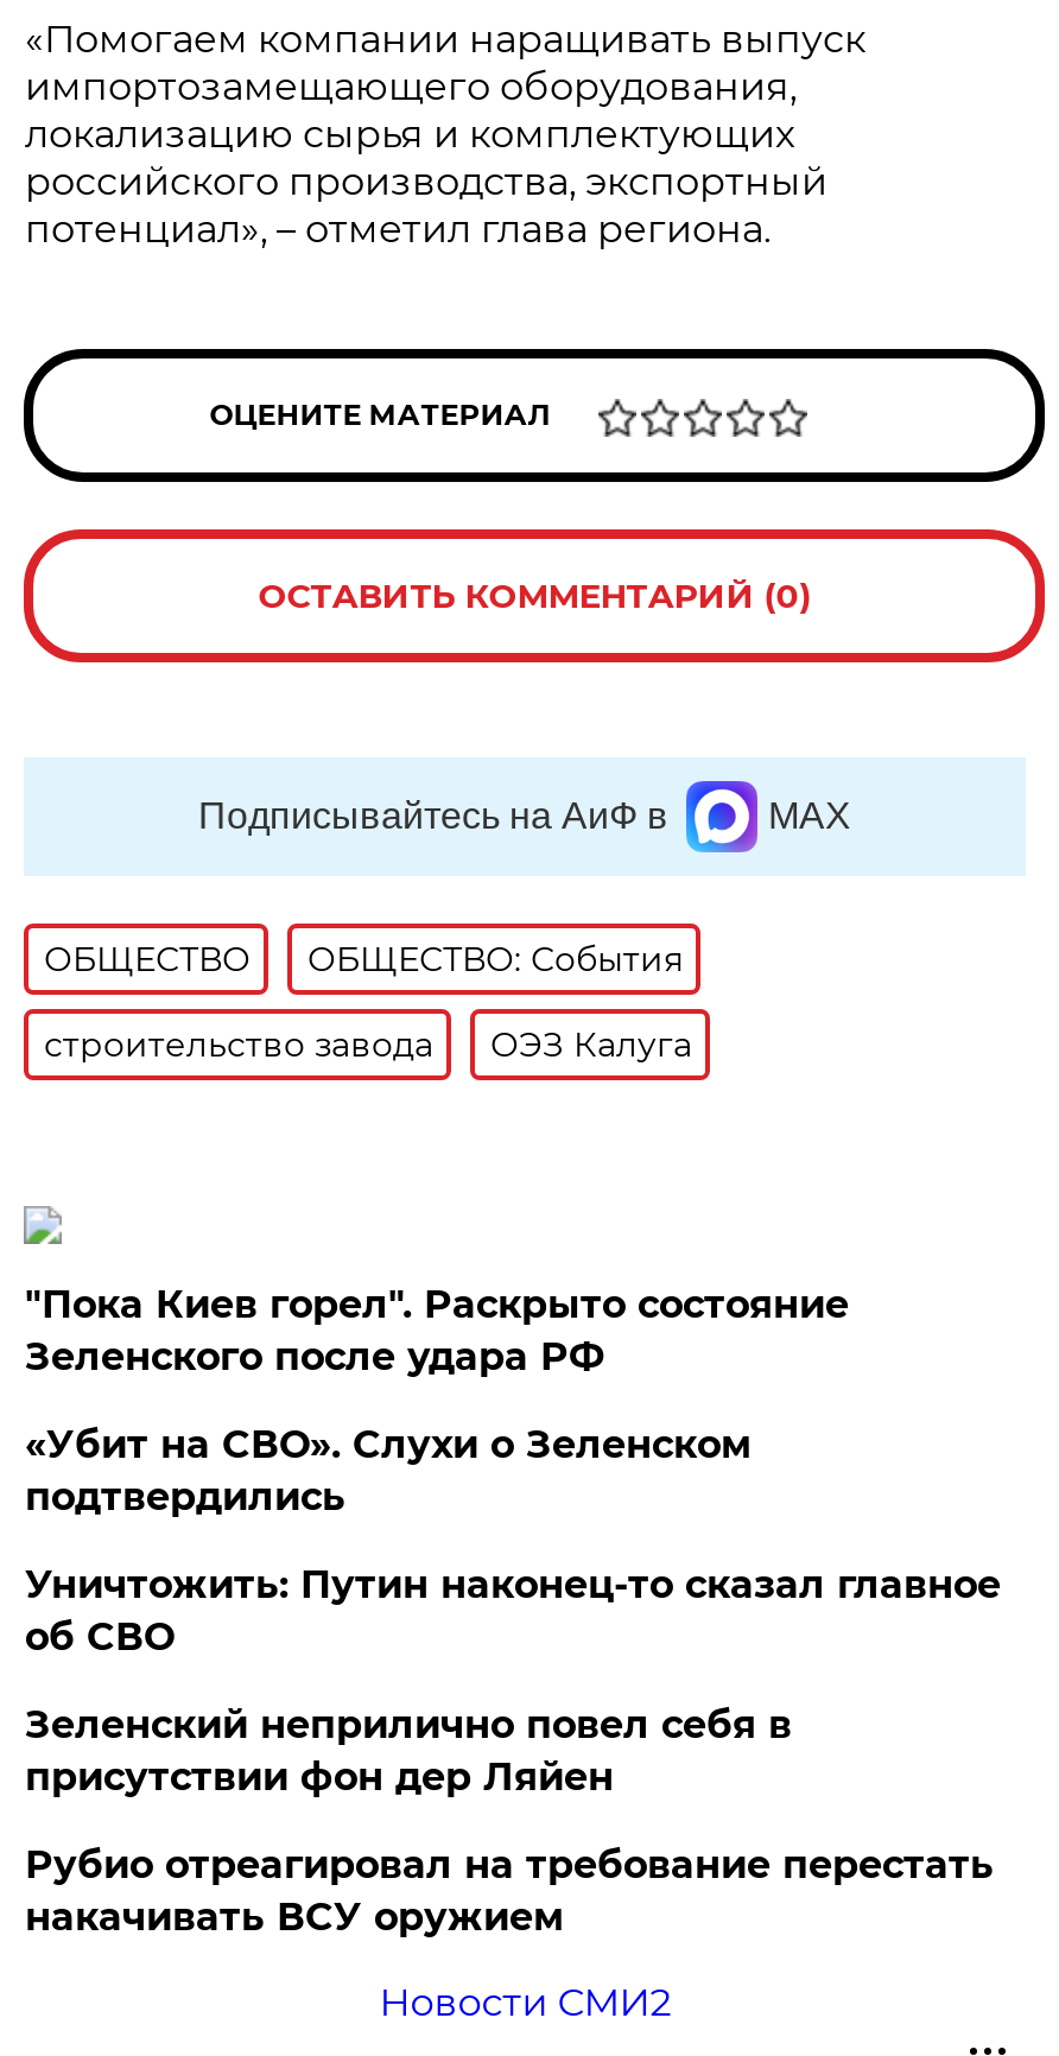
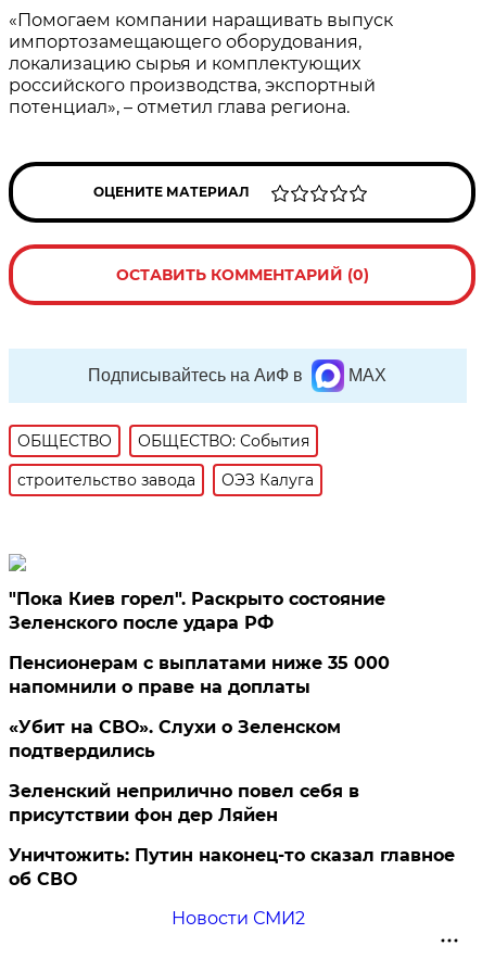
none -> [9,653,390,697] Пенсионерам с выплатами ниже 35 000 | напомнили о праве на доплаты
moved [25,1422,751,1519] -> [9,717,341,761]: «Убит на СВО». Слухи о Зеленском | подтвердились
moved [25,1562,1001,1660] -> [9,845,455,889]: Уничтожить: Путин наконец-то сказал главное | об СВО
[25,1842,993,1940] Рубио отреагировал на требование перестать | накачивать ВСУ оружием -> none

